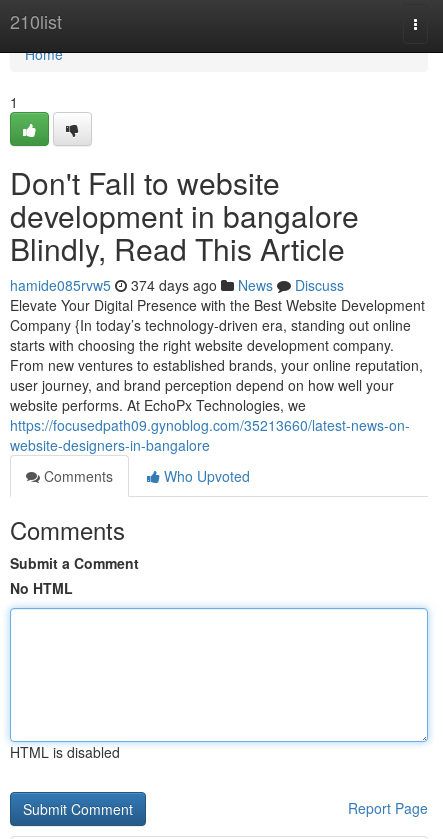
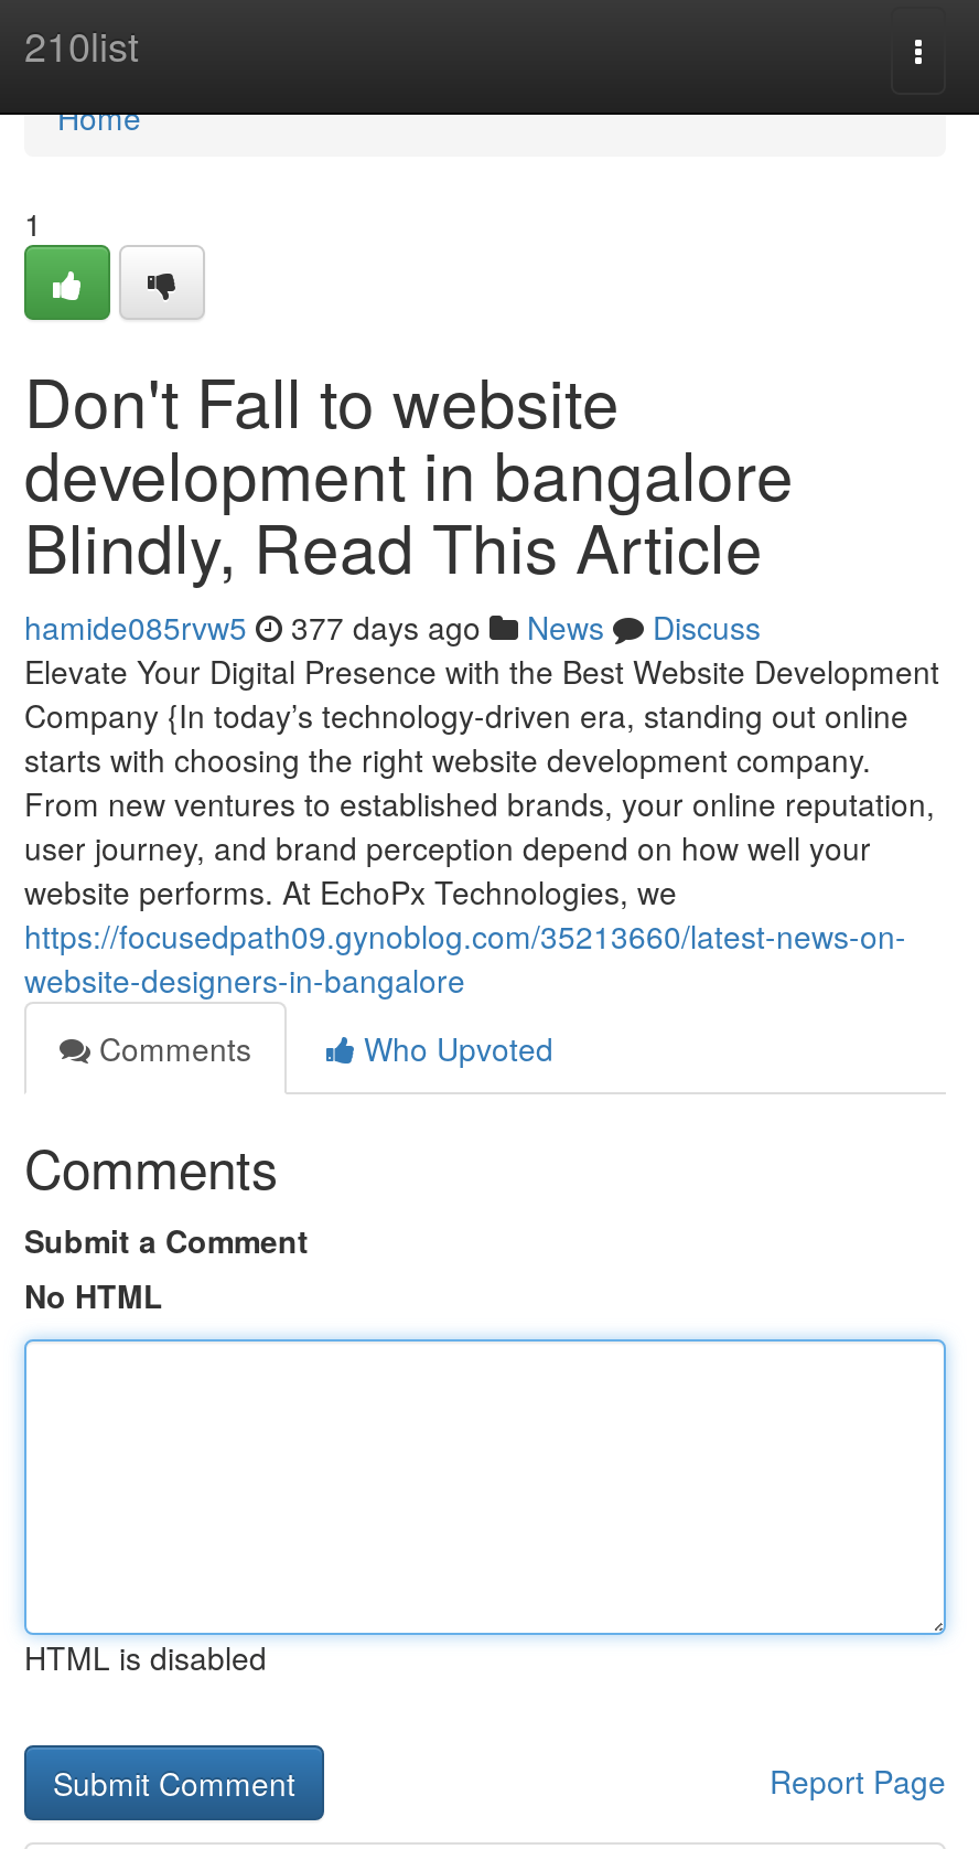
[10,275,344,295] hamide085rvw5 374 days ago News Discuss -> [24,605,761,649] hamide085rvw5 377 days ago News Discuss

